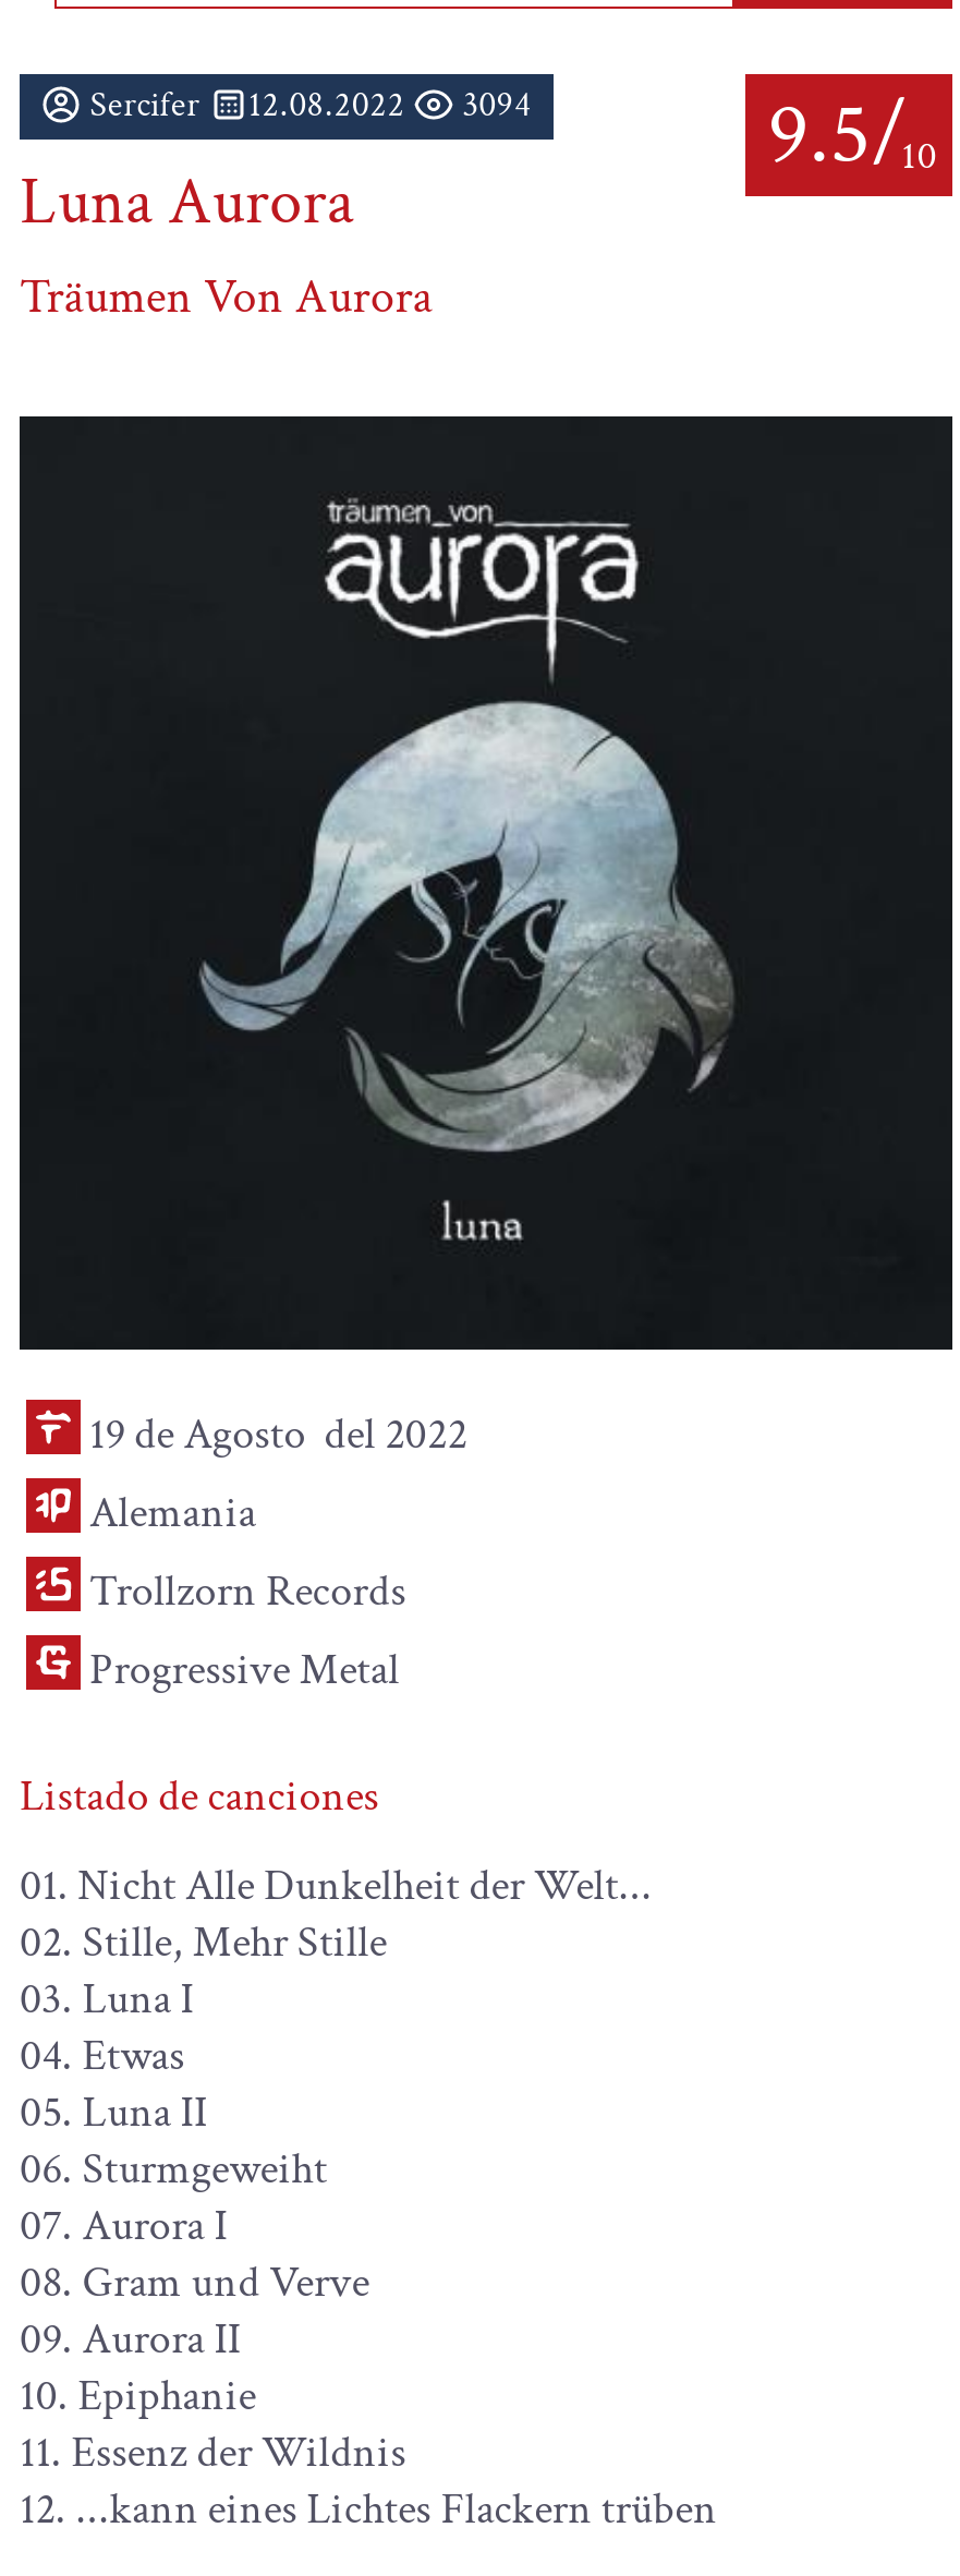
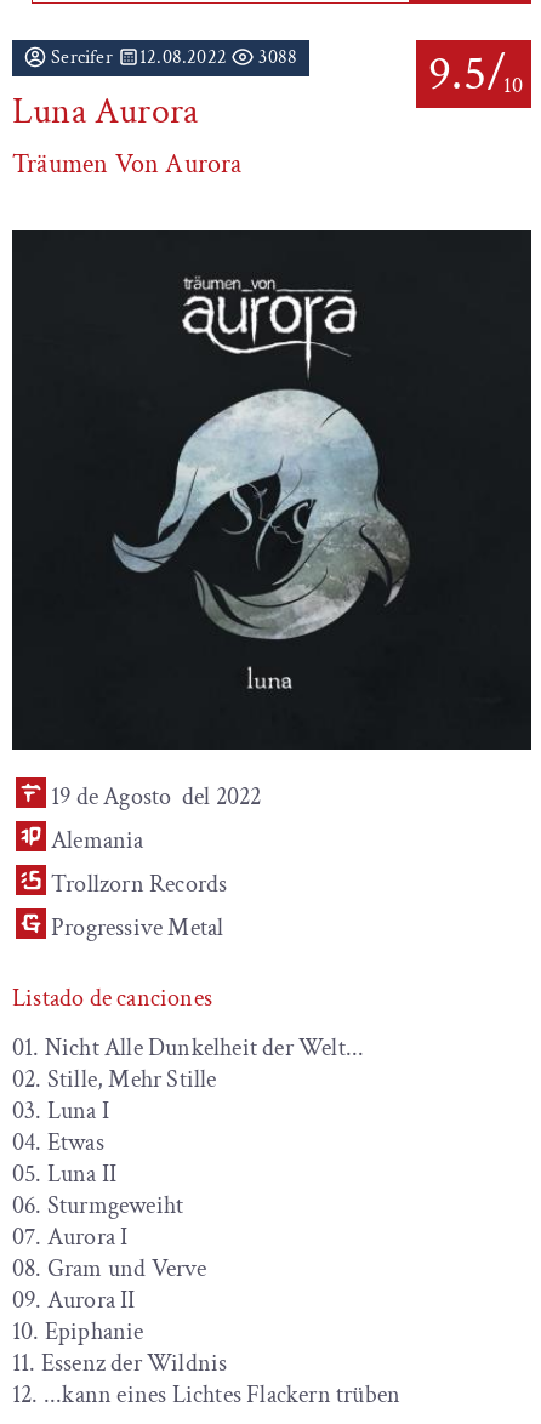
[81,83,532,129] Sercifer 12.08.2022 3094 -> [46,45,297,70] Sercifer 12.08.2022 3088

